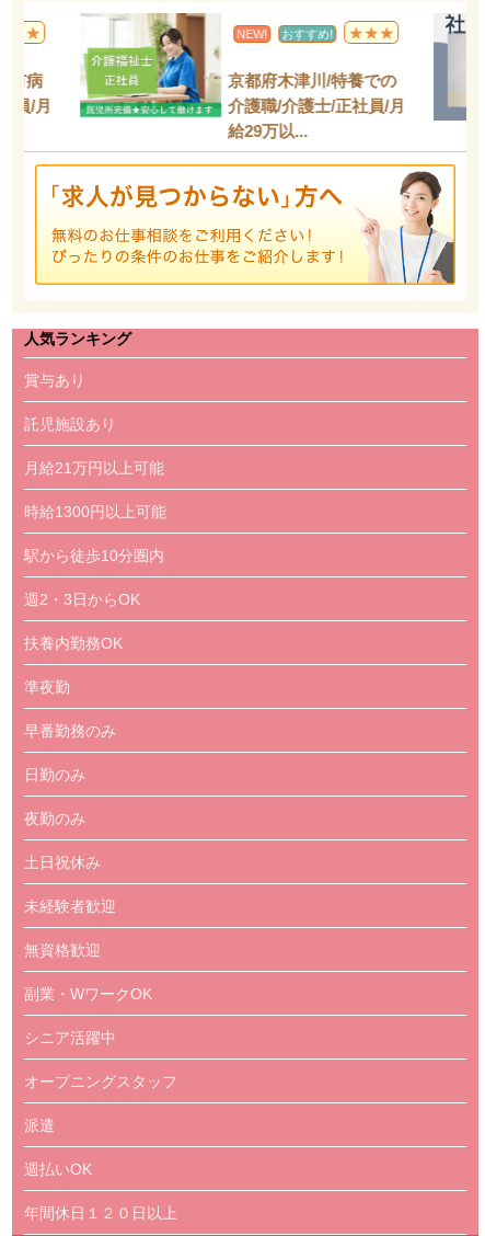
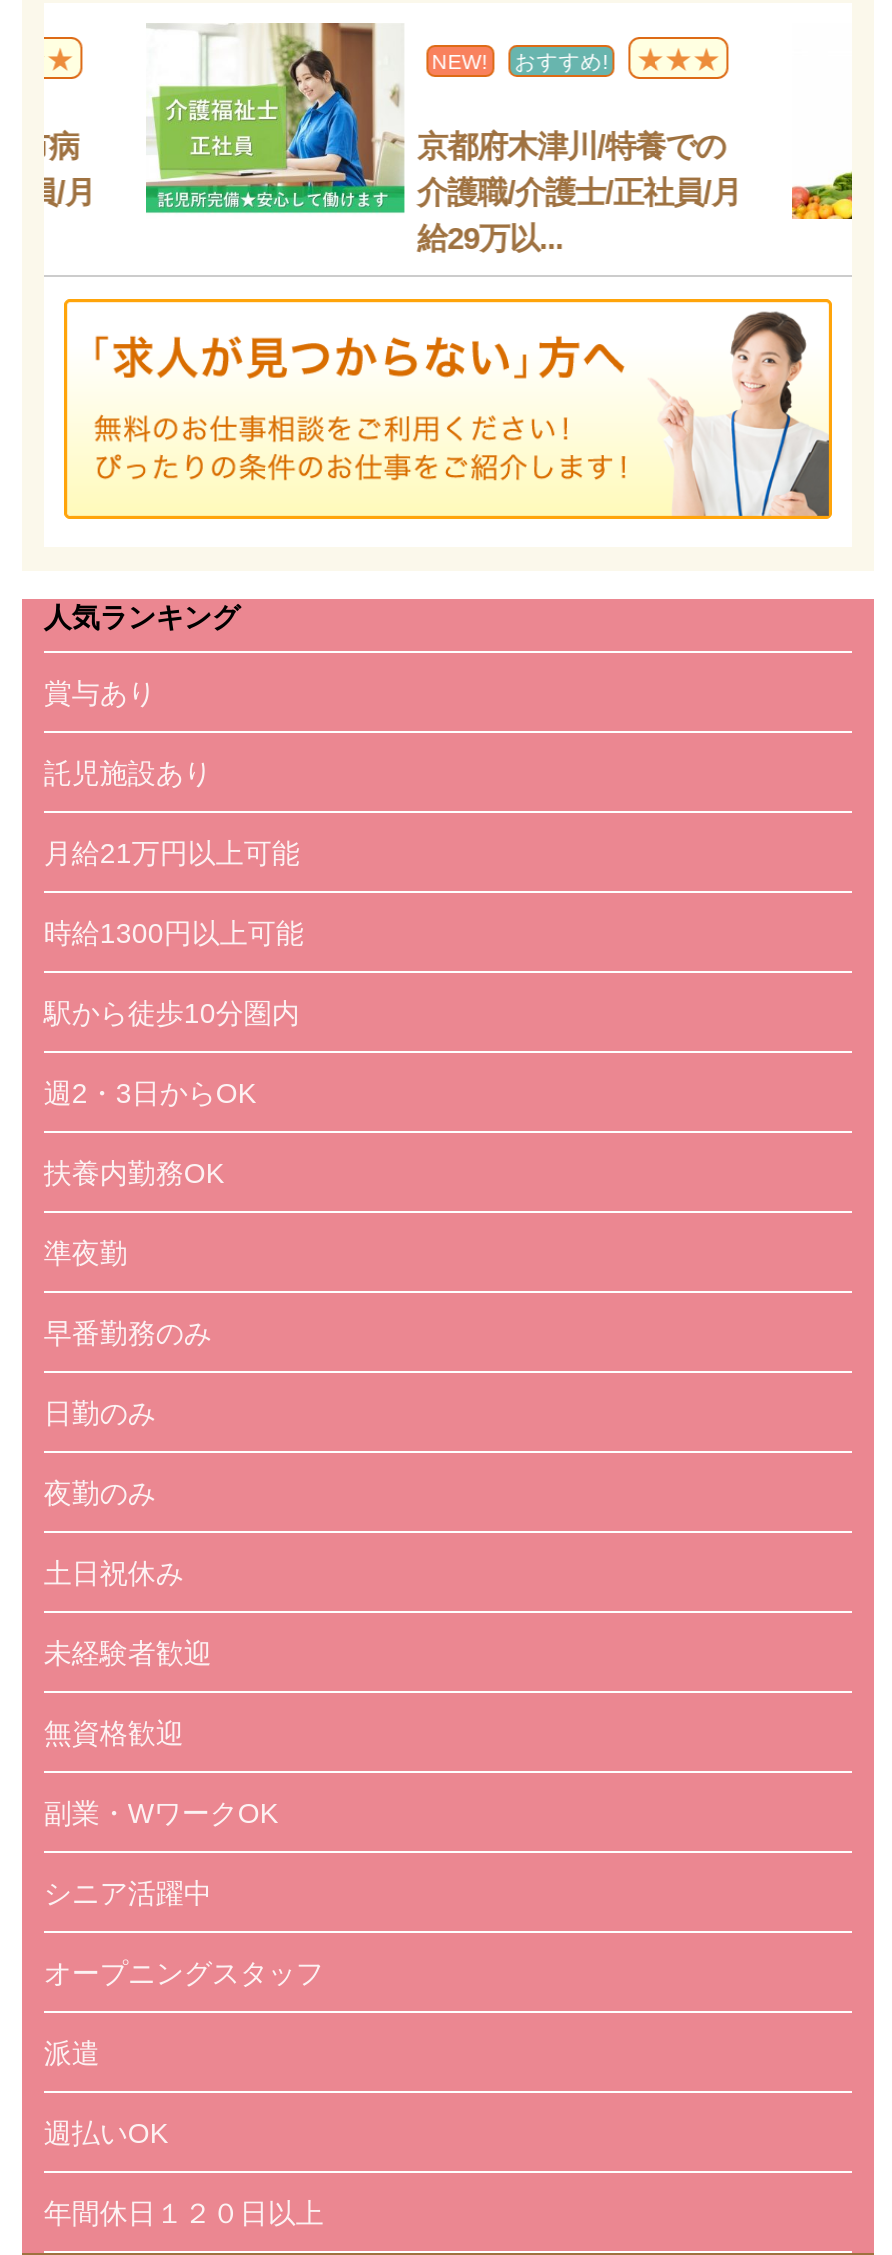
[432,13,467,122] [image] -> [790,25,854,221] [image]

